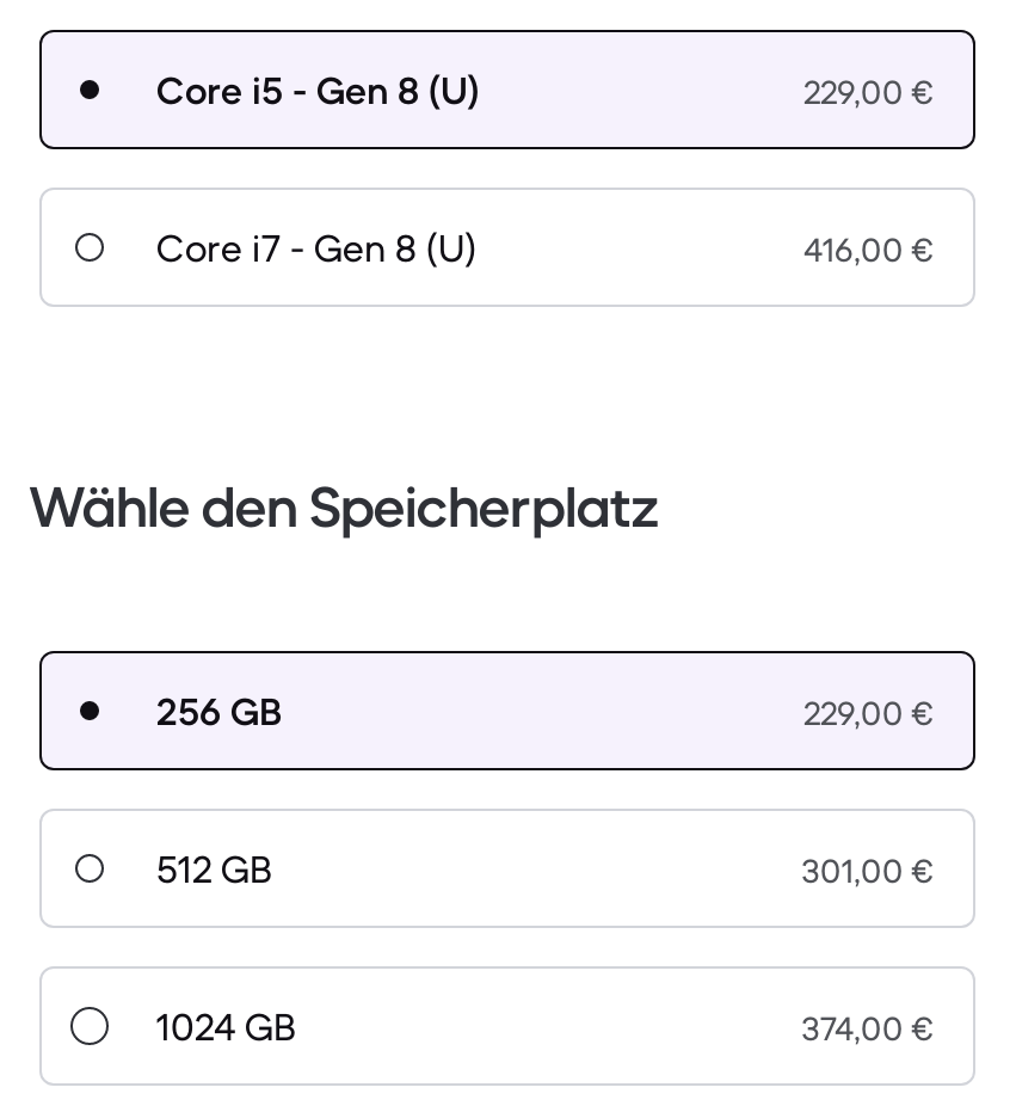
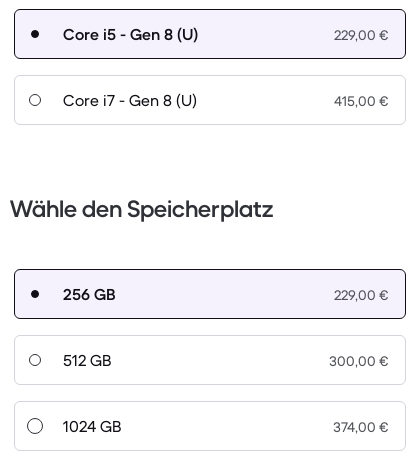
[803,229,935,272] 416,00 € -> [334,92,389,110] 415,00 €
[801,850,935,893] 301,00 € -> [329,352,389,370] 300,00 €

